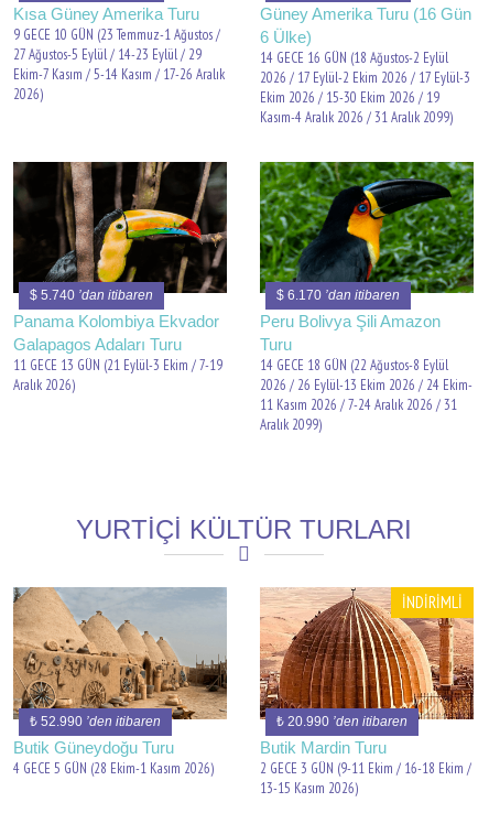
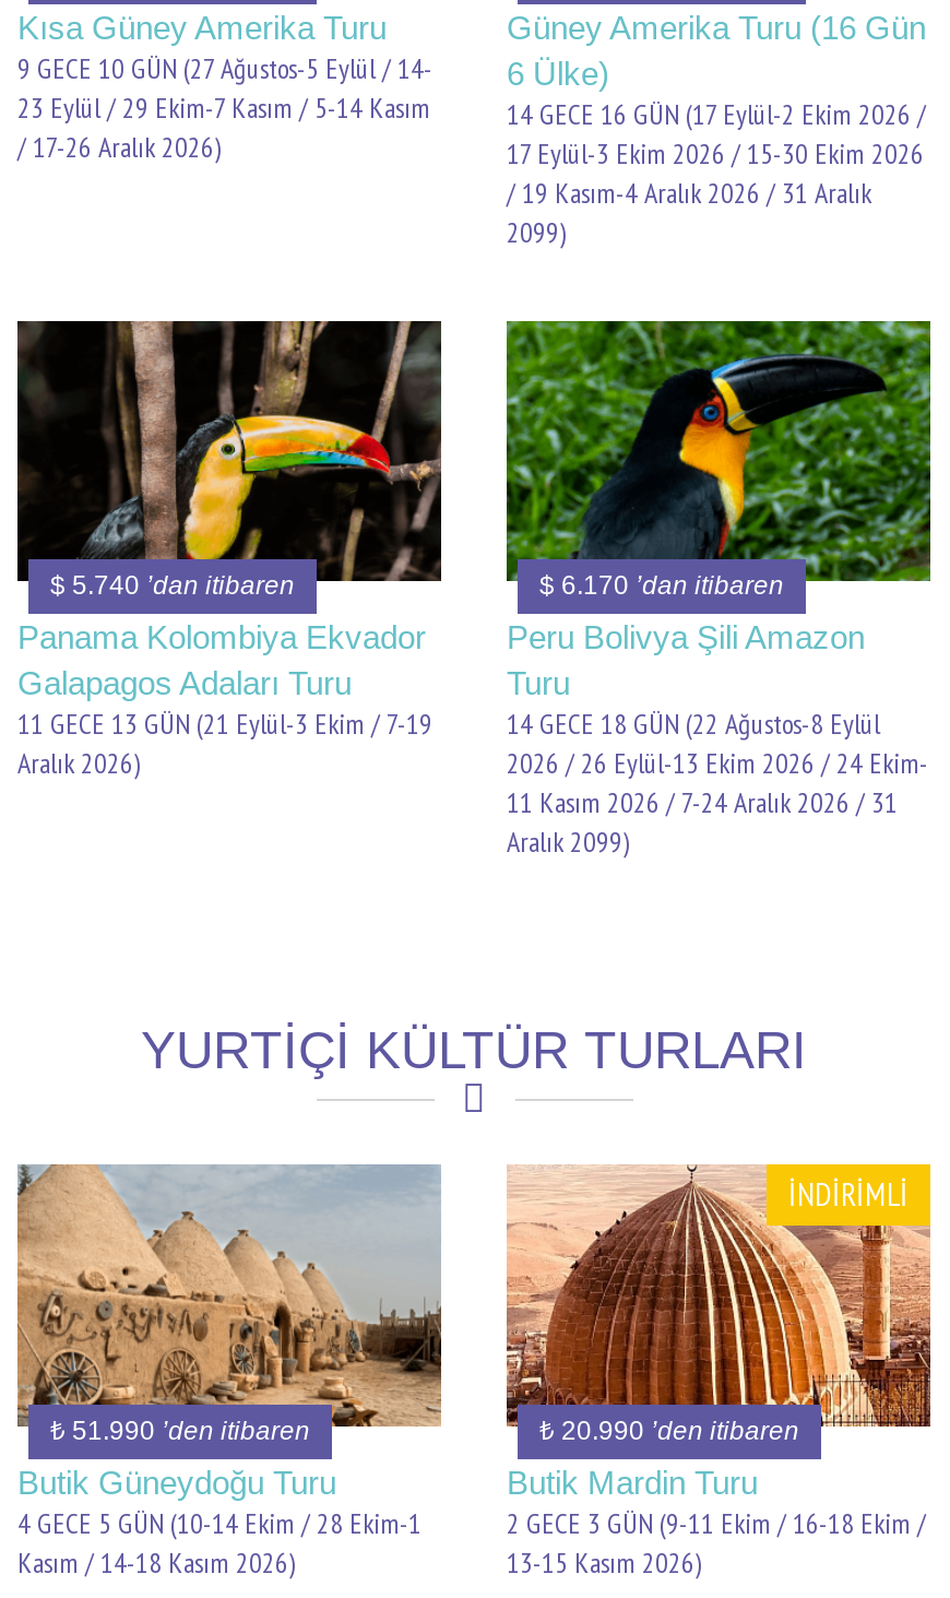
[13,26,225,104] 9 GECE 10 GÜN (23 Temmuz-1 Ağustos / | 27 Ağustos-5 Eylül / 14-23 Eylül / 29 | Ekim-7 Kasım / 5-14 Kasım / 17-26 Aralık | 2026) -> [17,51,432,166] 9 GECE 10 GÜN (27 Ağustos-5 Eylül / 14- | 23 Eylül / 29 Ekim-7 Kasım / 5-14 Kasım | / 17-26 Aralık 2026)
[260,49,470,127] 14 GECE 16 GÜN (18 Ağustos-2 Eylül | 2026 / 17 Eylül-2 Ekim 2026 / 17 Eylül-3 | Ekim 2026 / 15-30 Ekim 2026 / 19 | Kasım-4 Aralık 2026 / 31 Aralık 2099) -> [507,97,926,252] 14 GECE 16 GÜN (17 Eylül-2 Ekim 2026 / | 17 Eylül-3 Ekim 2026 / 15-30 Ekim 2026 | / 19 Kasım-4 Aralık 2026 / 31 Aralık | 2099)
[30,713,161,729] ₺ 52.990’den itibaren -> [50,1415,310,1445] ₺ 51.990’den itibaren
[13,759,214,777] 4 GECE 5 GÜN (28 Ekim-1 Kasım 2026) -> [17,1504,421,1581] 4 GECE 5 GÜN (10-14 Ekim / 28 Ekim-1 | Kasım / 14-18 Kasım 2026)

